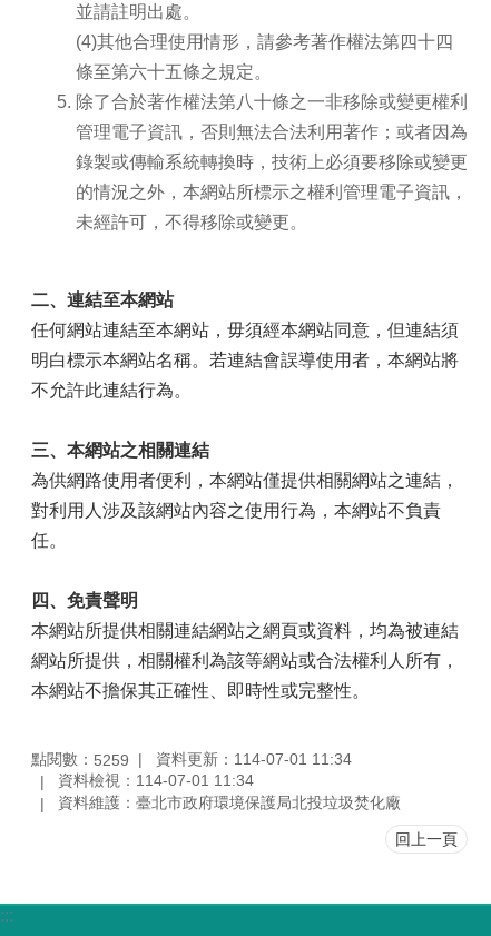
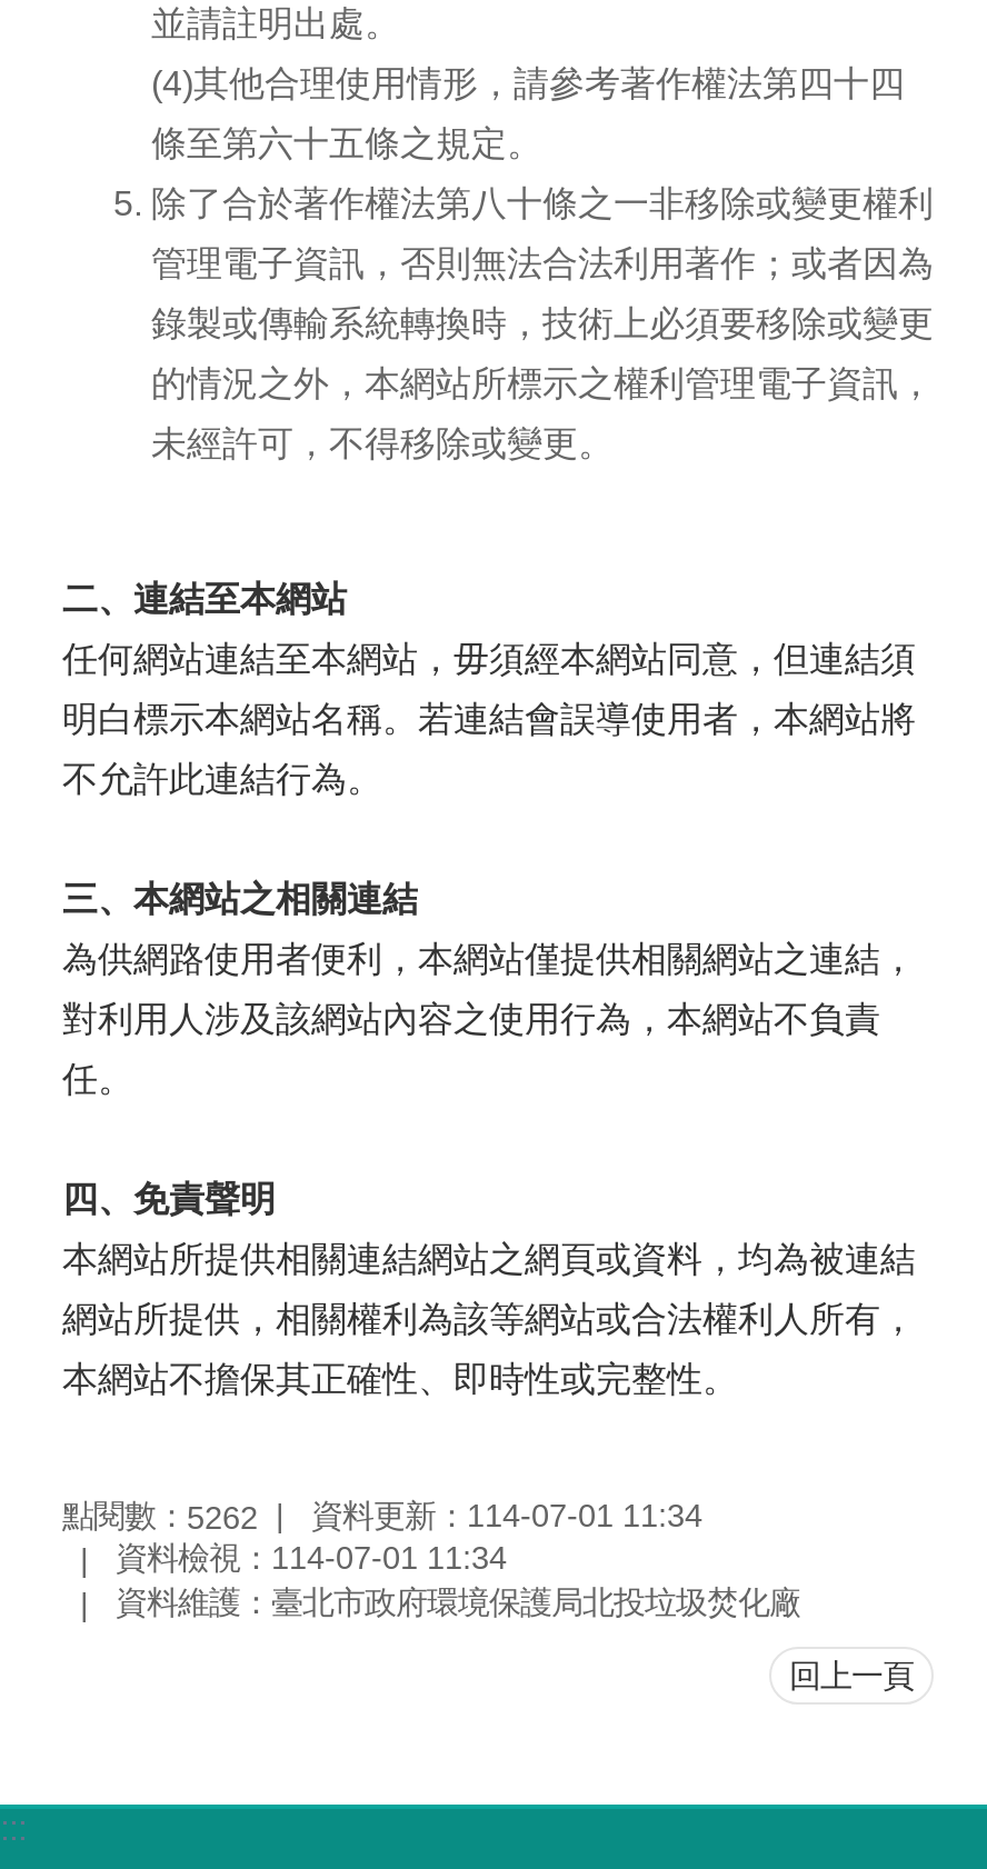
[31,750,129,769] 點閱數：5259 -> [62,1497,258,1535] 點閱數：5262

